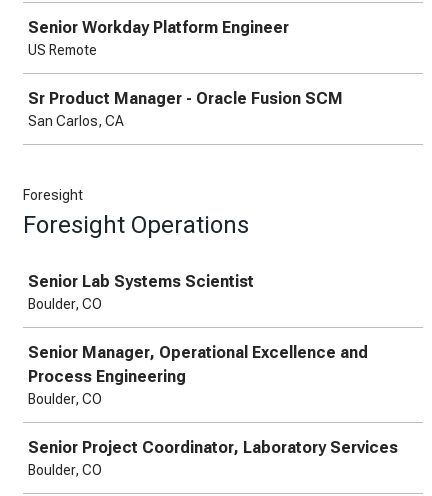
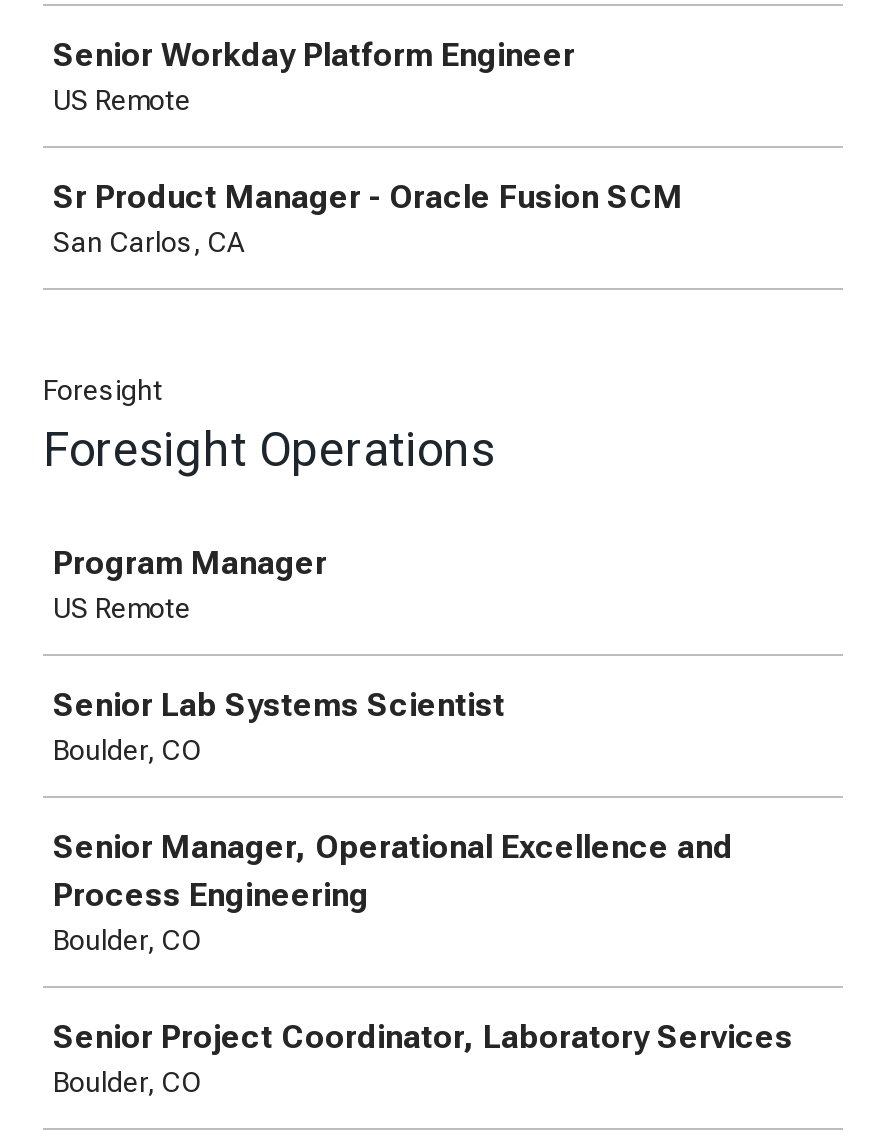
none -> [53,544,327,624] Program Manager | US Remote

